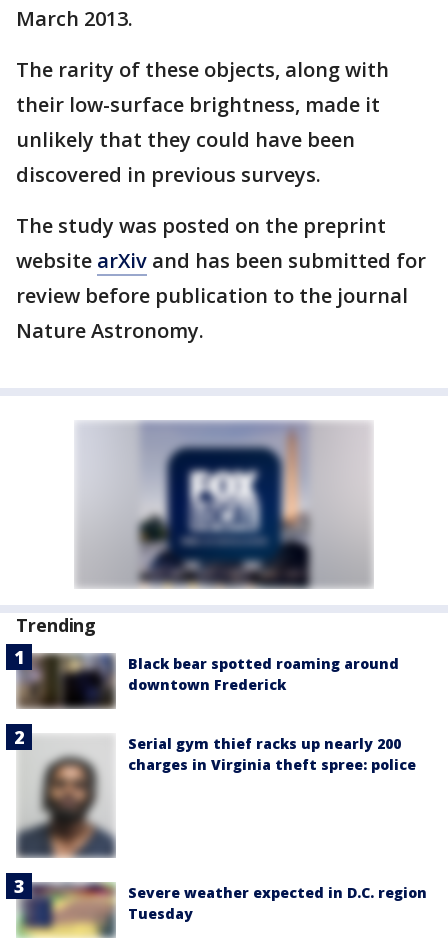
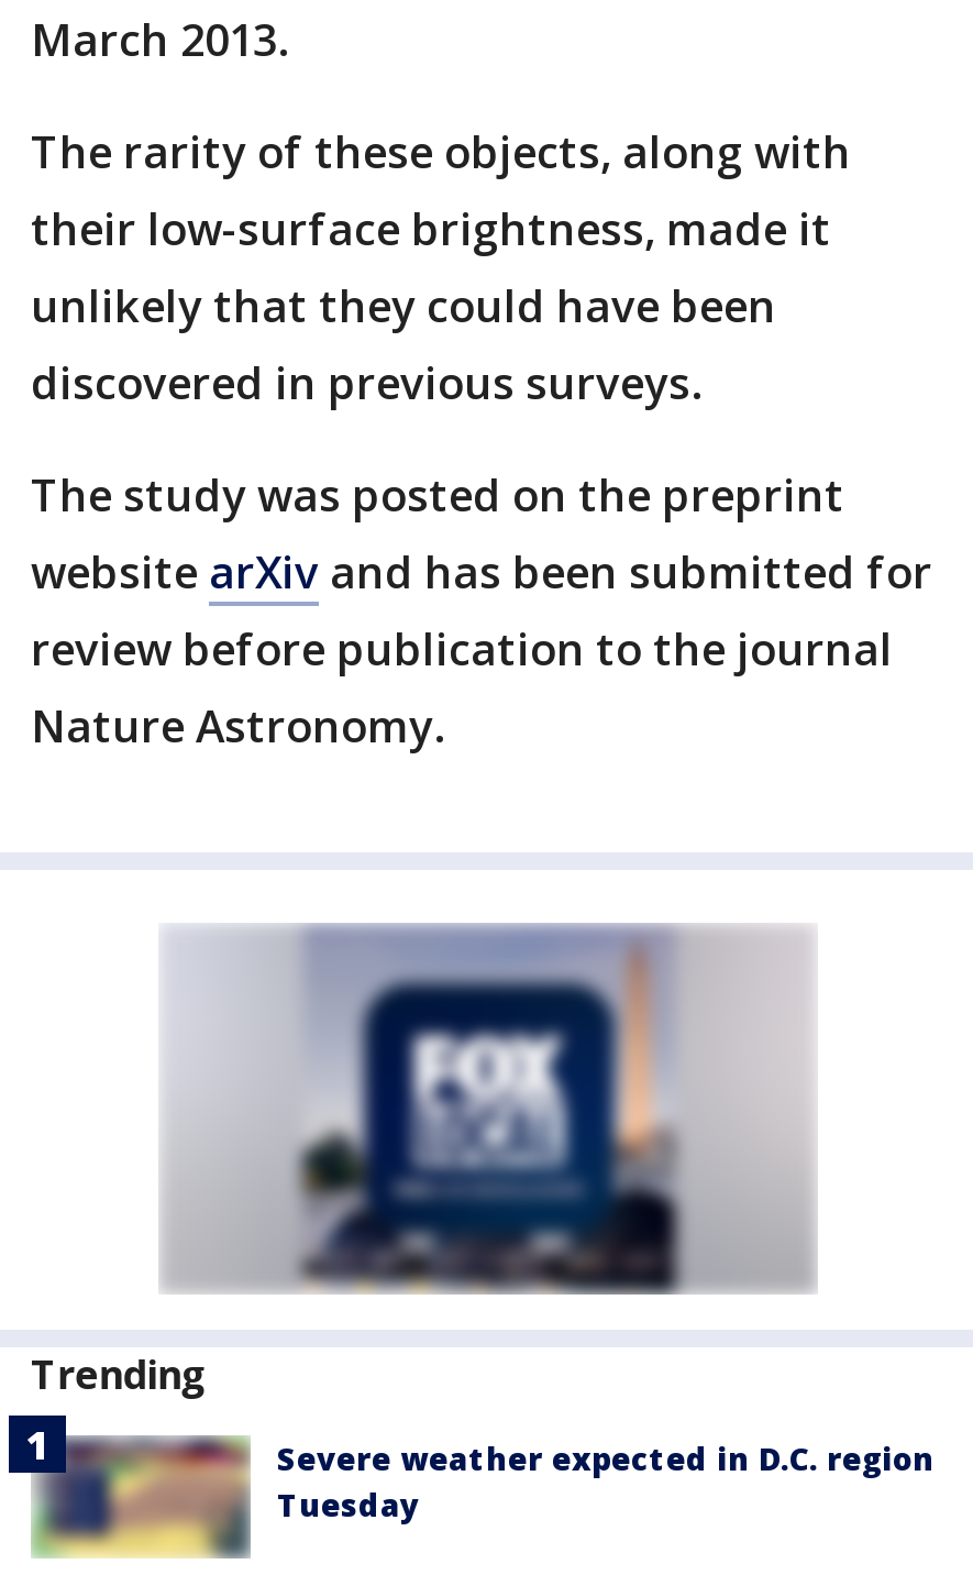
[17,654,416,774] [image] | Black bear spotted roaming around | downtown Frederick | Serial gym thief racks up nearly 200 | charges in Virginia theft spree: police -> none
[5,723,117,859] [image] -> none

